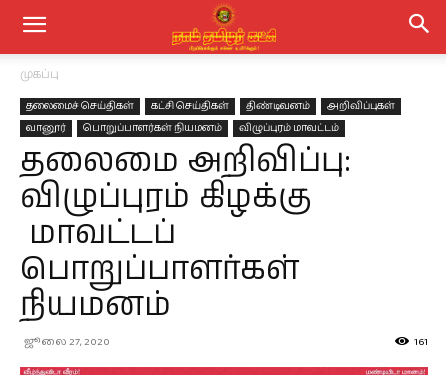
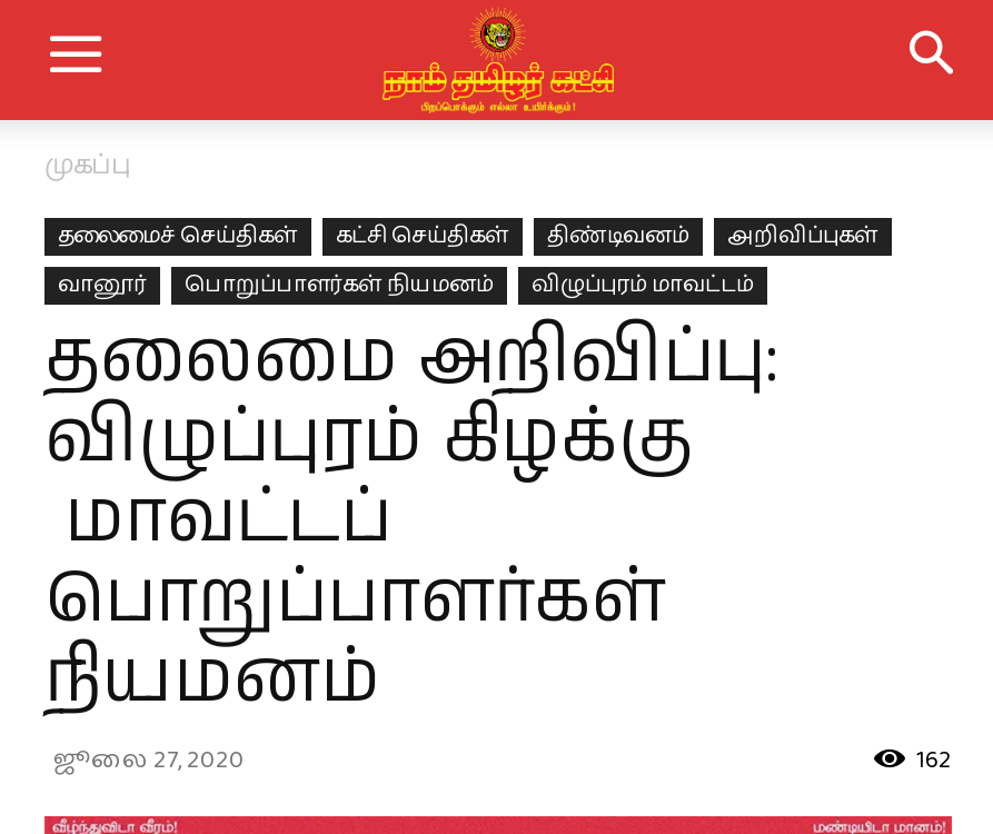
[414,333,428,350] 161 -> [916,741,952,778] 162

